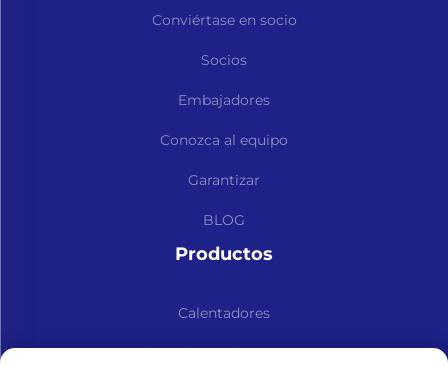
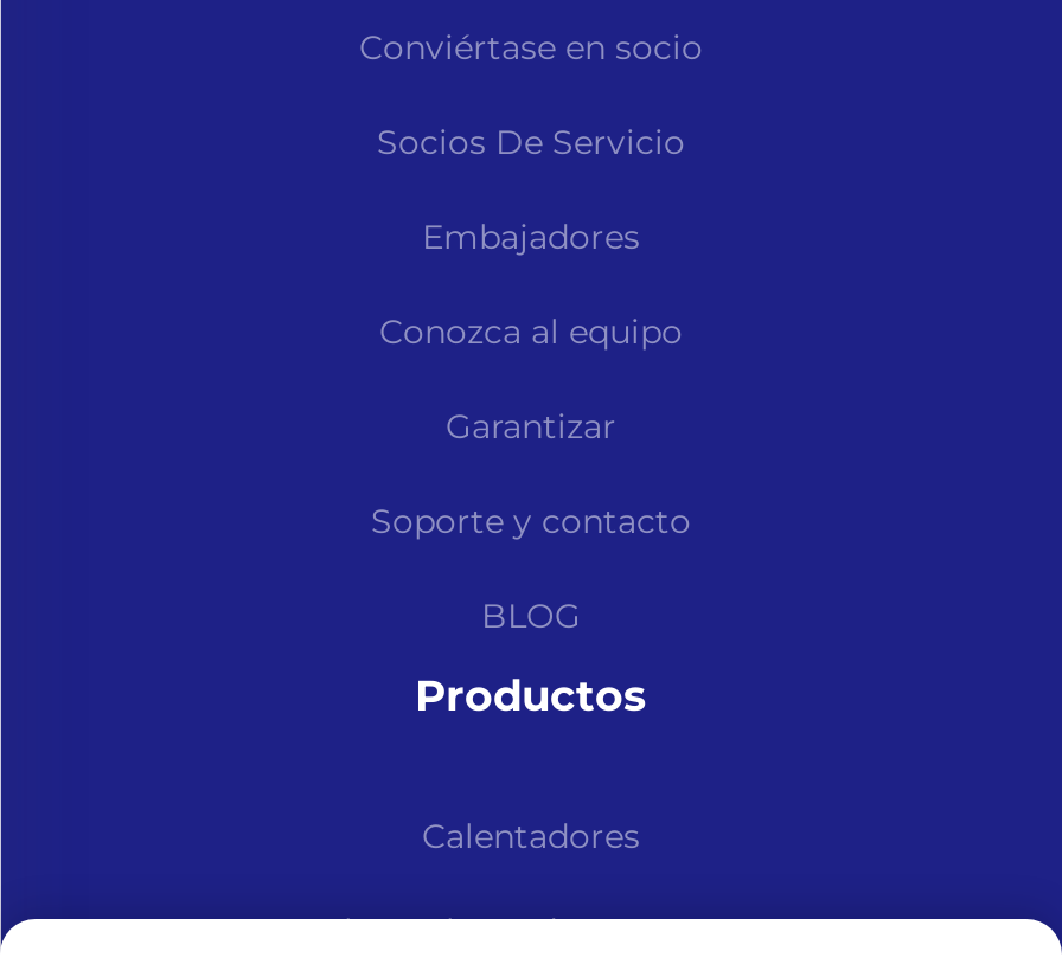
[201,51,247,69] Socios -> [377,121,685,164] Socios De Servicio
none -> [371,500,691,543] Soporte y contacto

